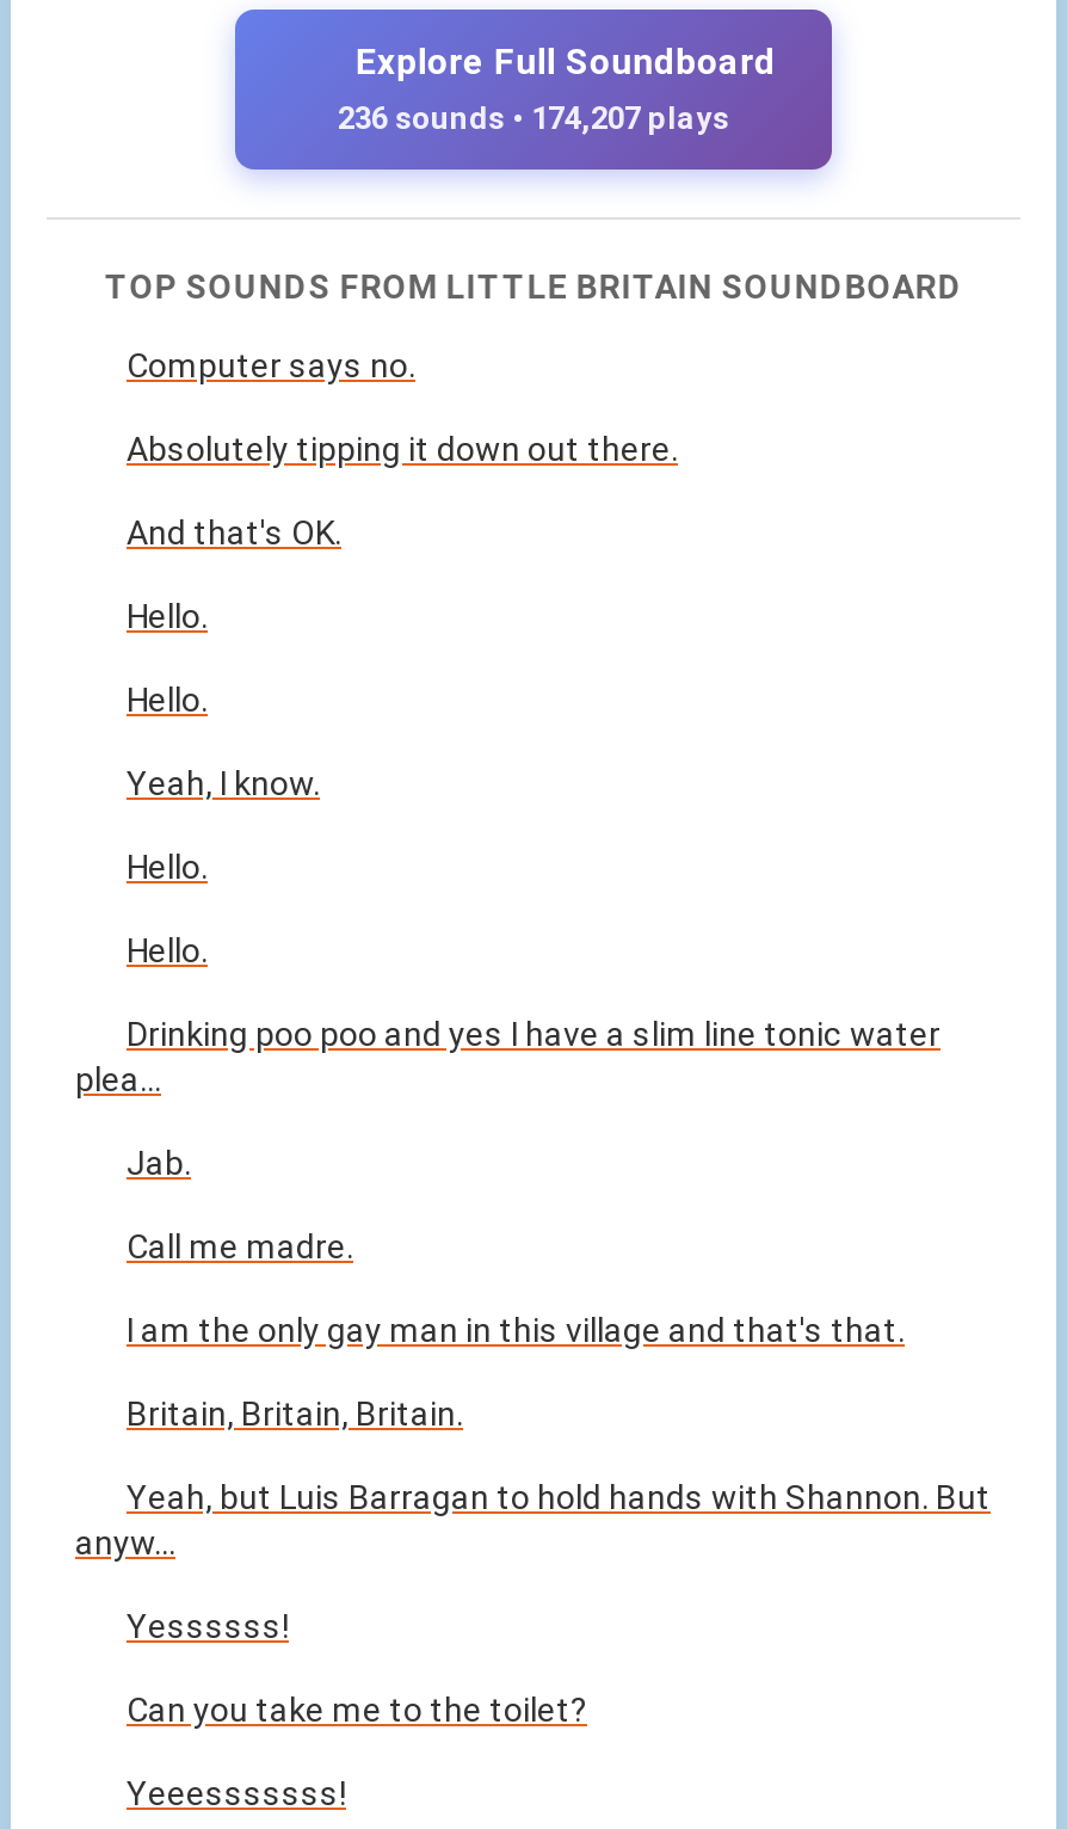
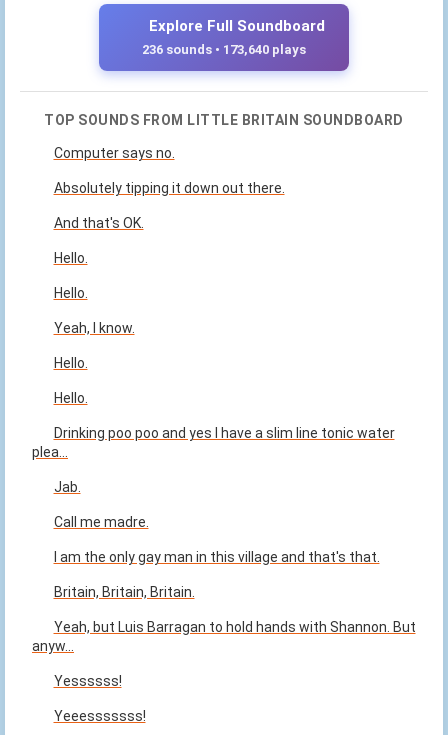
[338,101,729,137] 236 sounds • 174,207 plays -> [142,42,306,57] 236 sounds • 173,640 plays
[127,1691,587,1730] Can you take me to the toilet? -> none

